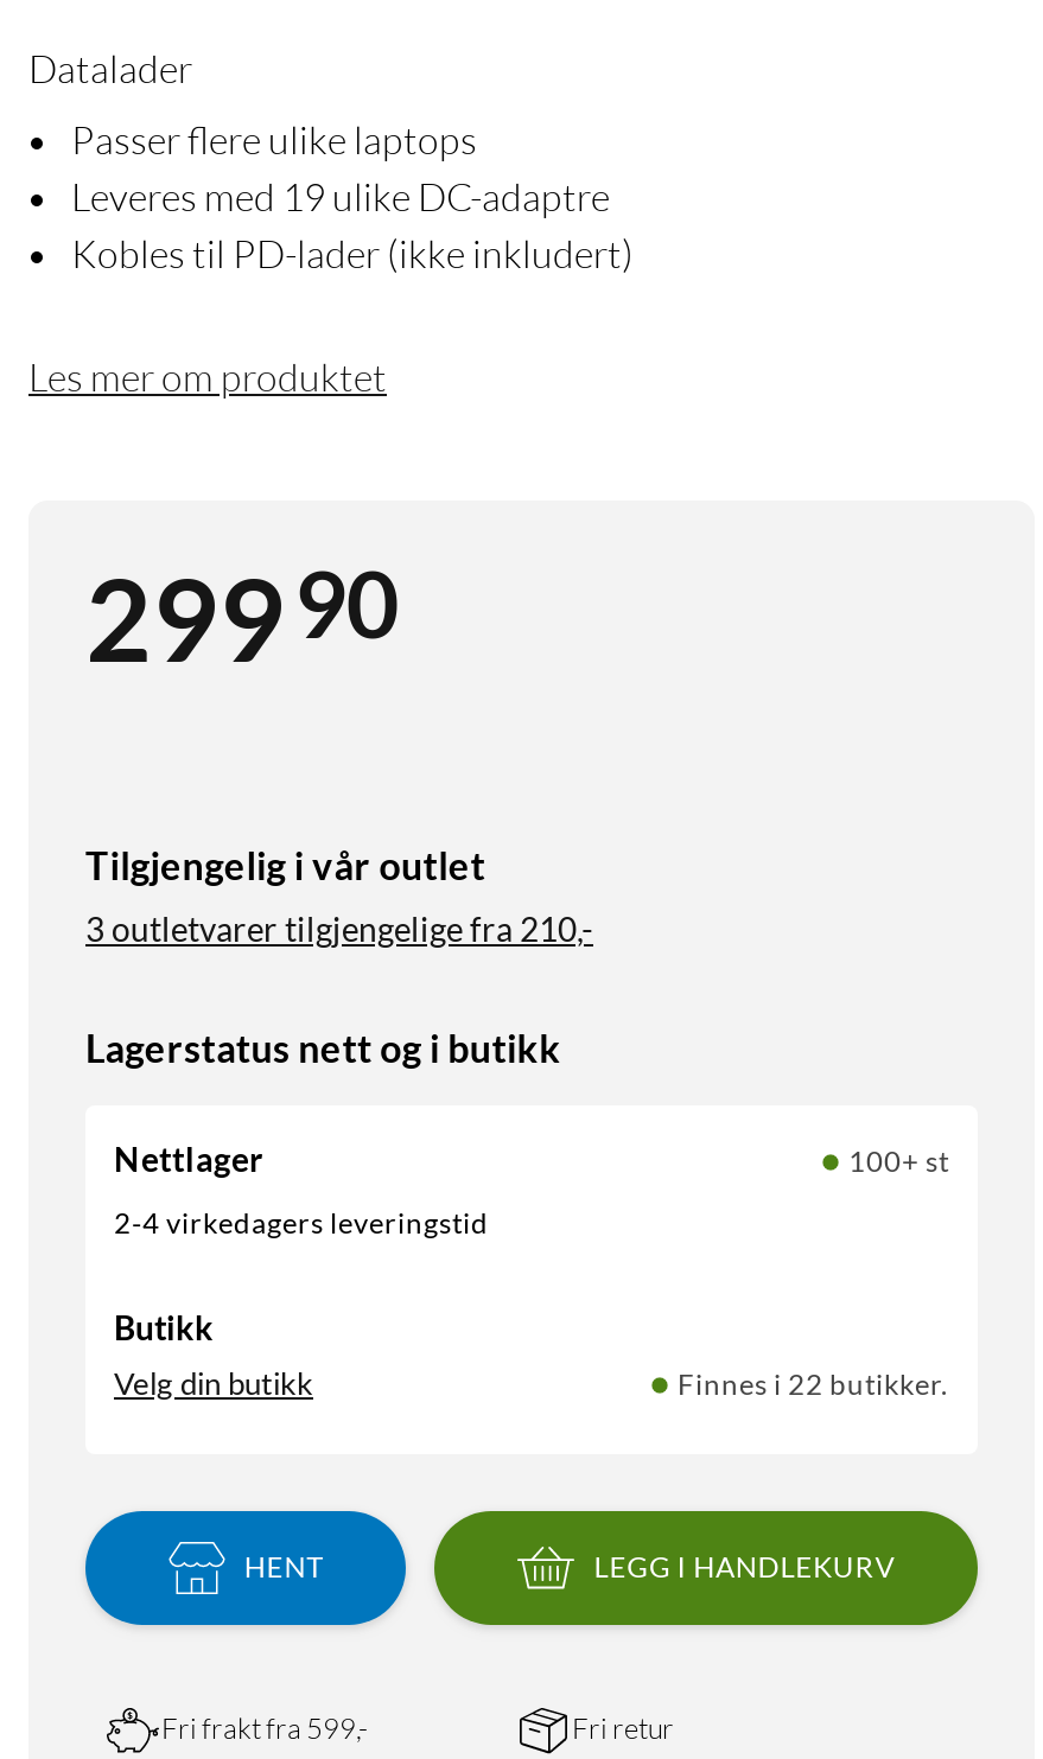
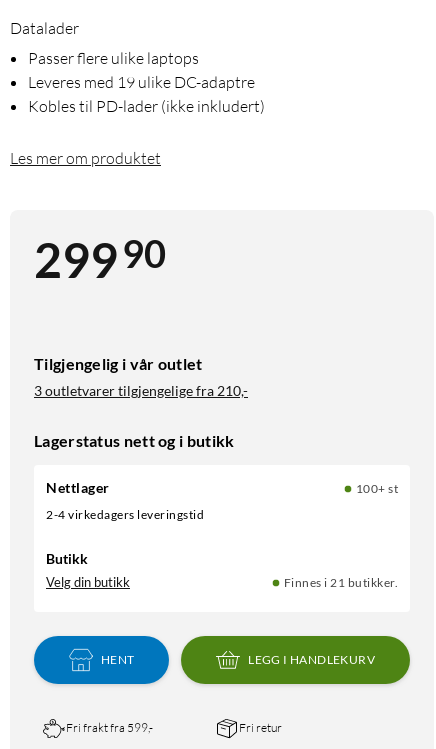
[678,1365,949,1401] Finnes i 22 butikker. -> [283,574,398,589] Finnes i 21 butikker.

